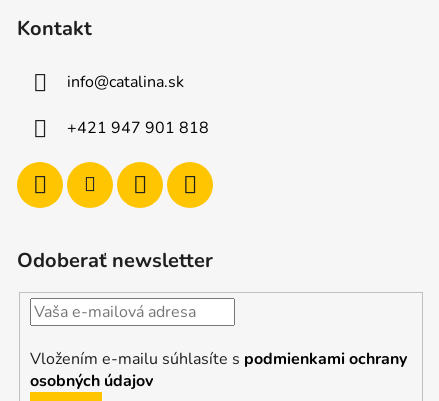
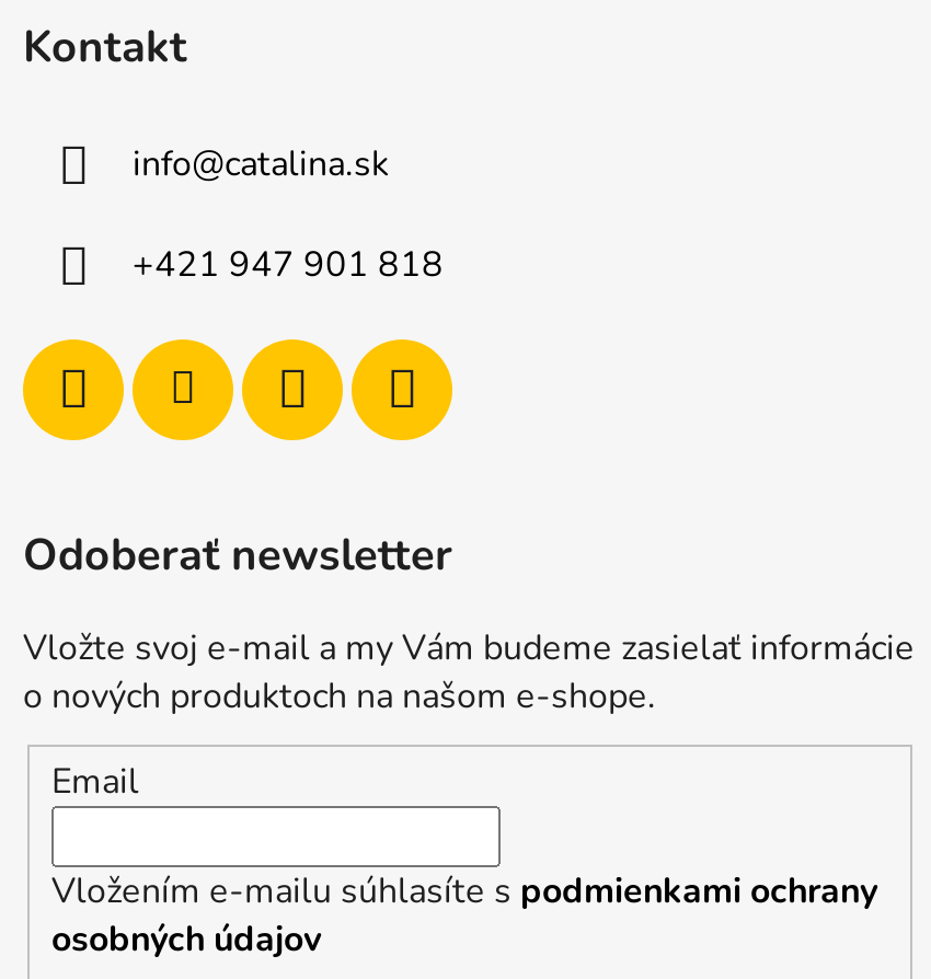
none -> [23,624,915,807] Vložte svoj e-mail a my Vám budeme zasielať informácie | o nových produktoch na našom e-shope. | Email

